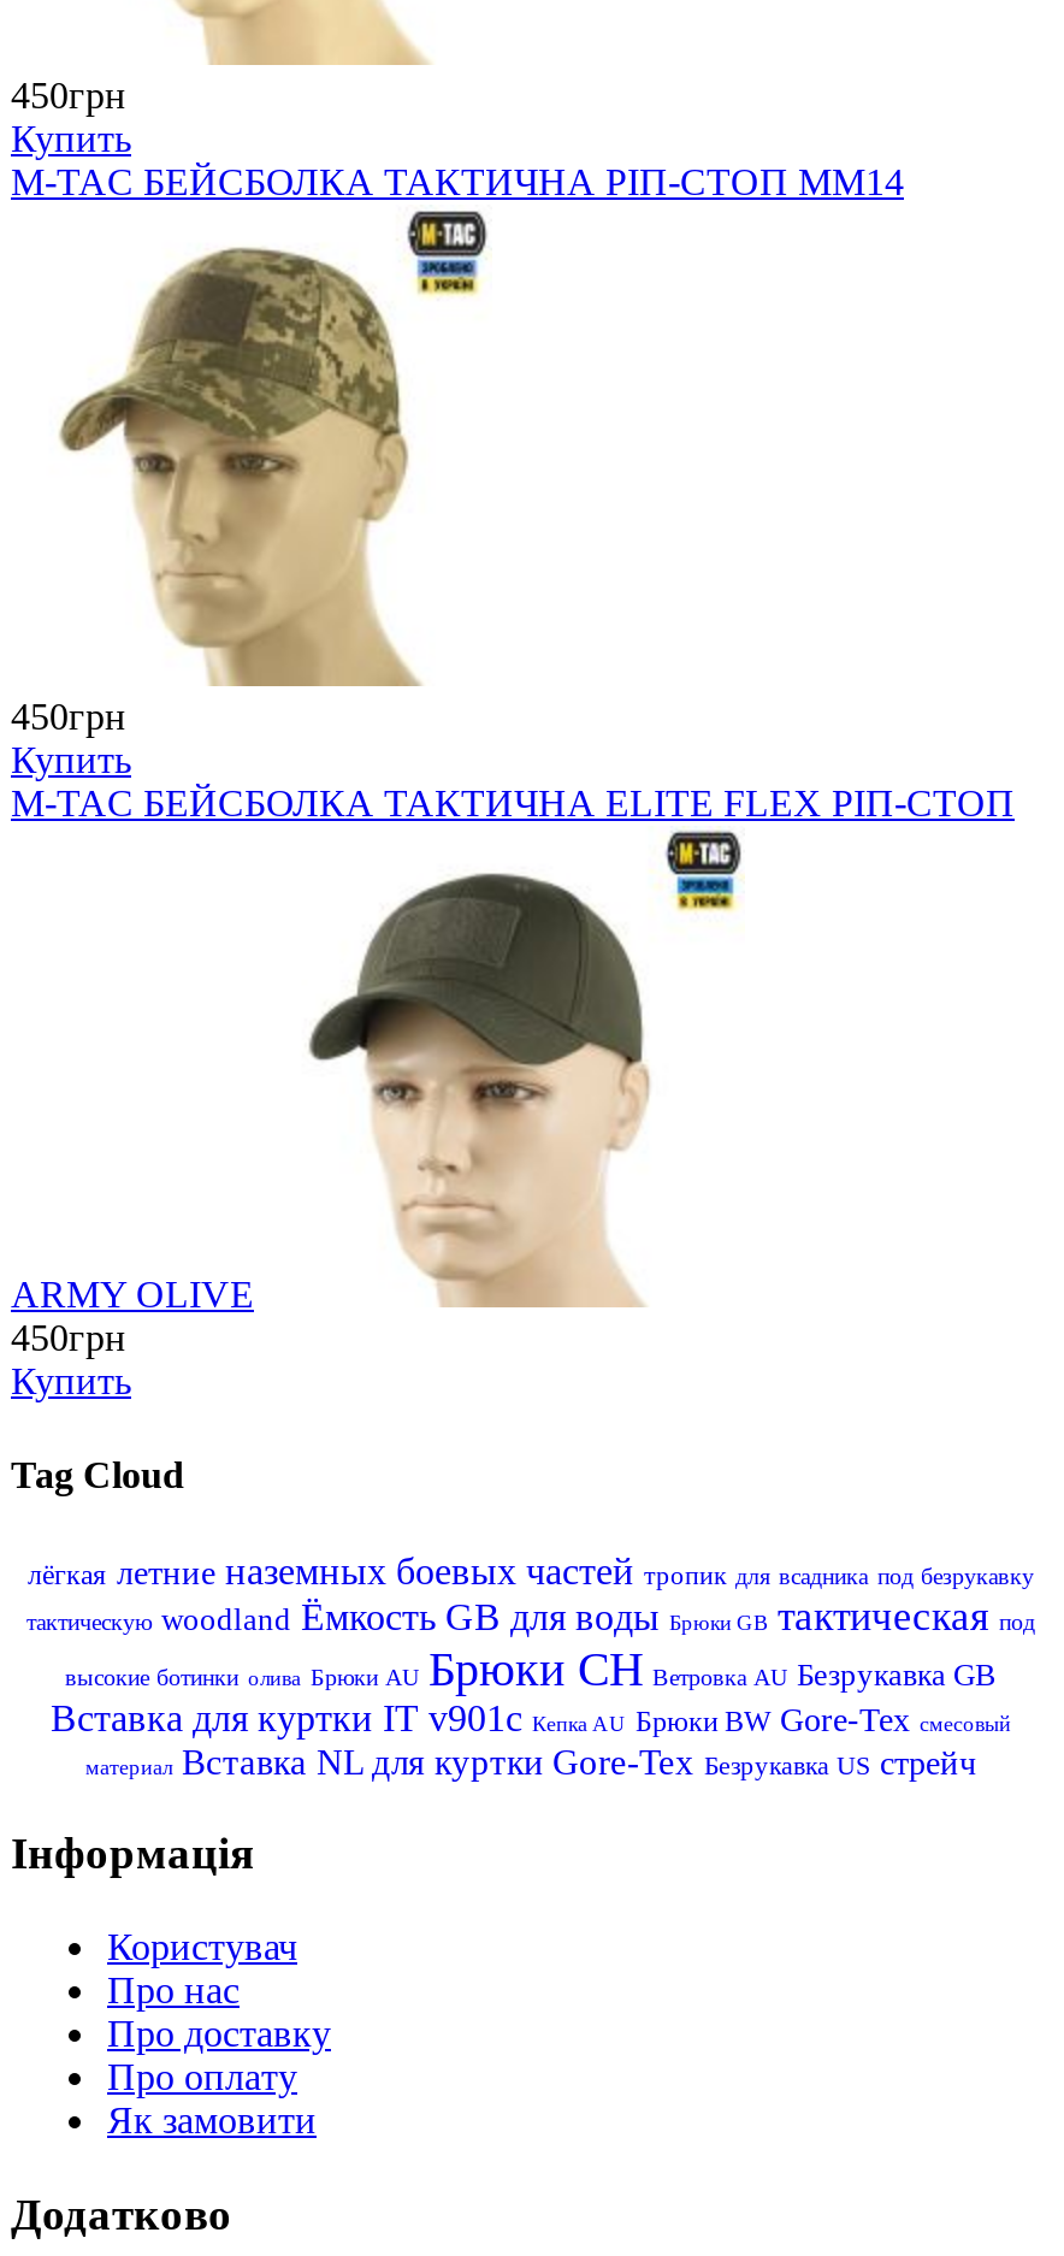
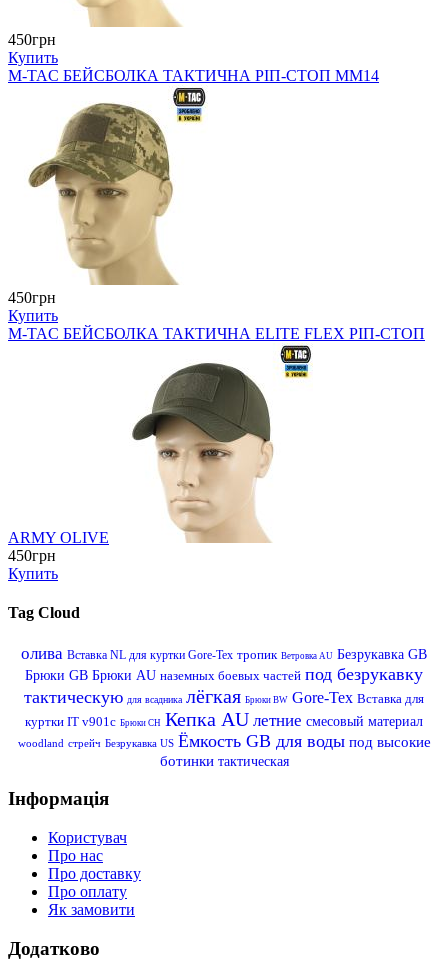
[26,1549,1035,1780] лёгкая летние наземных боевых частей тропик для всадника под безрукавку | тактическую woodland Ёмкость GB для воды Брюки GB тактическая под | высокие ботинки олива Брюки AU Брюки CH Ветровка AU Безрукавка GB | Вставка для куртки IT v901c Кепка AU Брюки BW Gore-Tex смесовый | материал Вставка NL для куртки Gore-Tex Безрукавка US стрейч -> [17,643,430,768] олива Вставка NL для куртки Gore-Tex тропик Ветровка AU Безрукавка GB | Брюки GB Брюки AU наземных боевых частей под безрукавку | тактическую для всадника лёгкая Брюки BW Gore-Tex Вставка для | куртки IT v901c Брюки CH Кепка AU летние смесовый материал | woodland стрейч Безрукавка US Ёмкость GB для воды под высокие | ботинки тактическая

